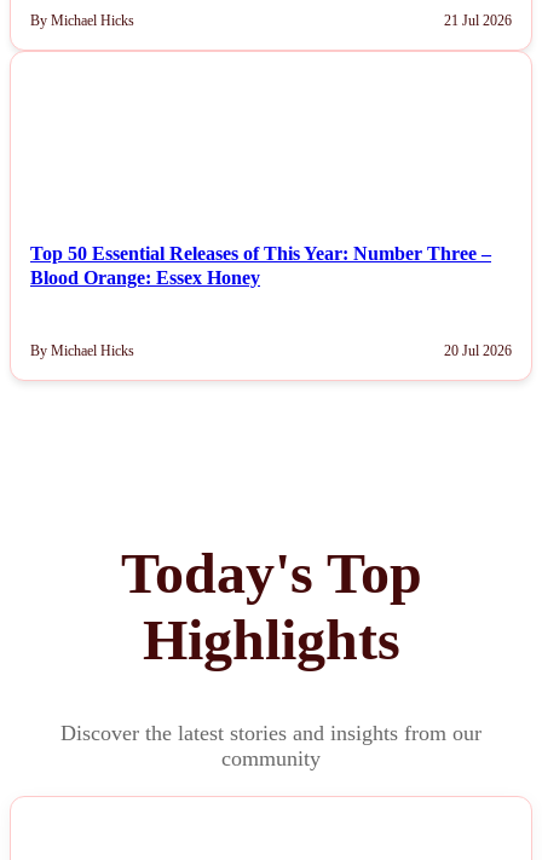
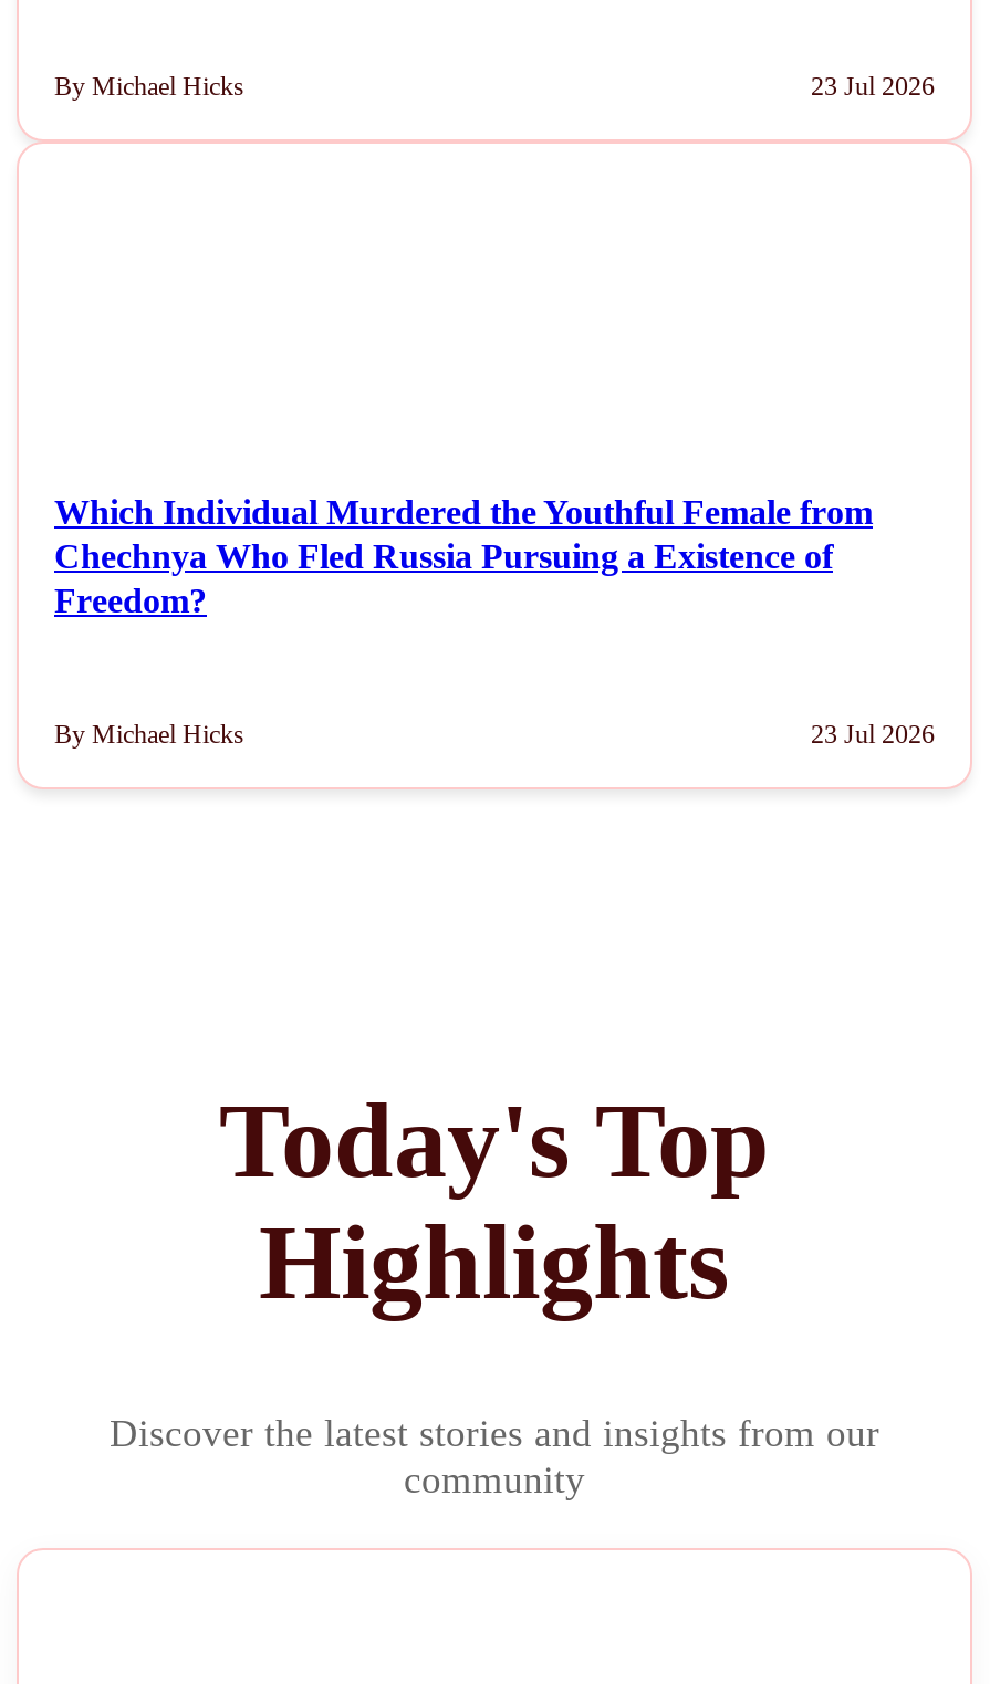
[444,12,512,29] 21 Jul 2026 -> [811,71,935,102] 23 Jul 2026
[30,243,491,288] Top 50 Essential Releases of This Year: Number Three – | Blood Orange: Essex Honey -> [54,494,873,620] Which Individual Murdered the Youthful Female from | Chechnya Who Fled Russia Pursuing a Existence of | Freedom?
[444,342,512,359] 20 Jul 2026 -> [811,718,935,749] 23 Jul 2026

